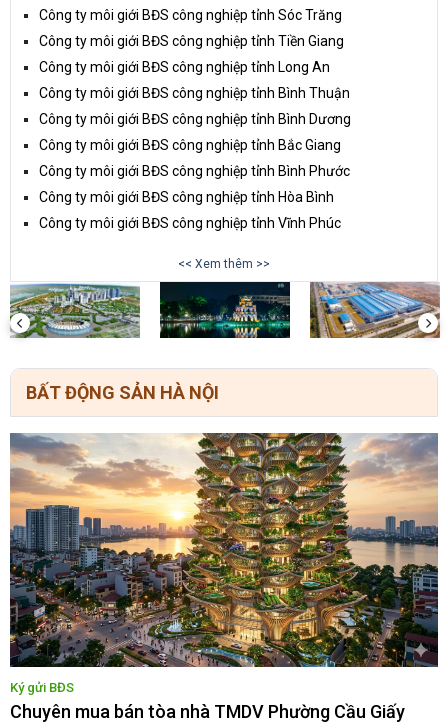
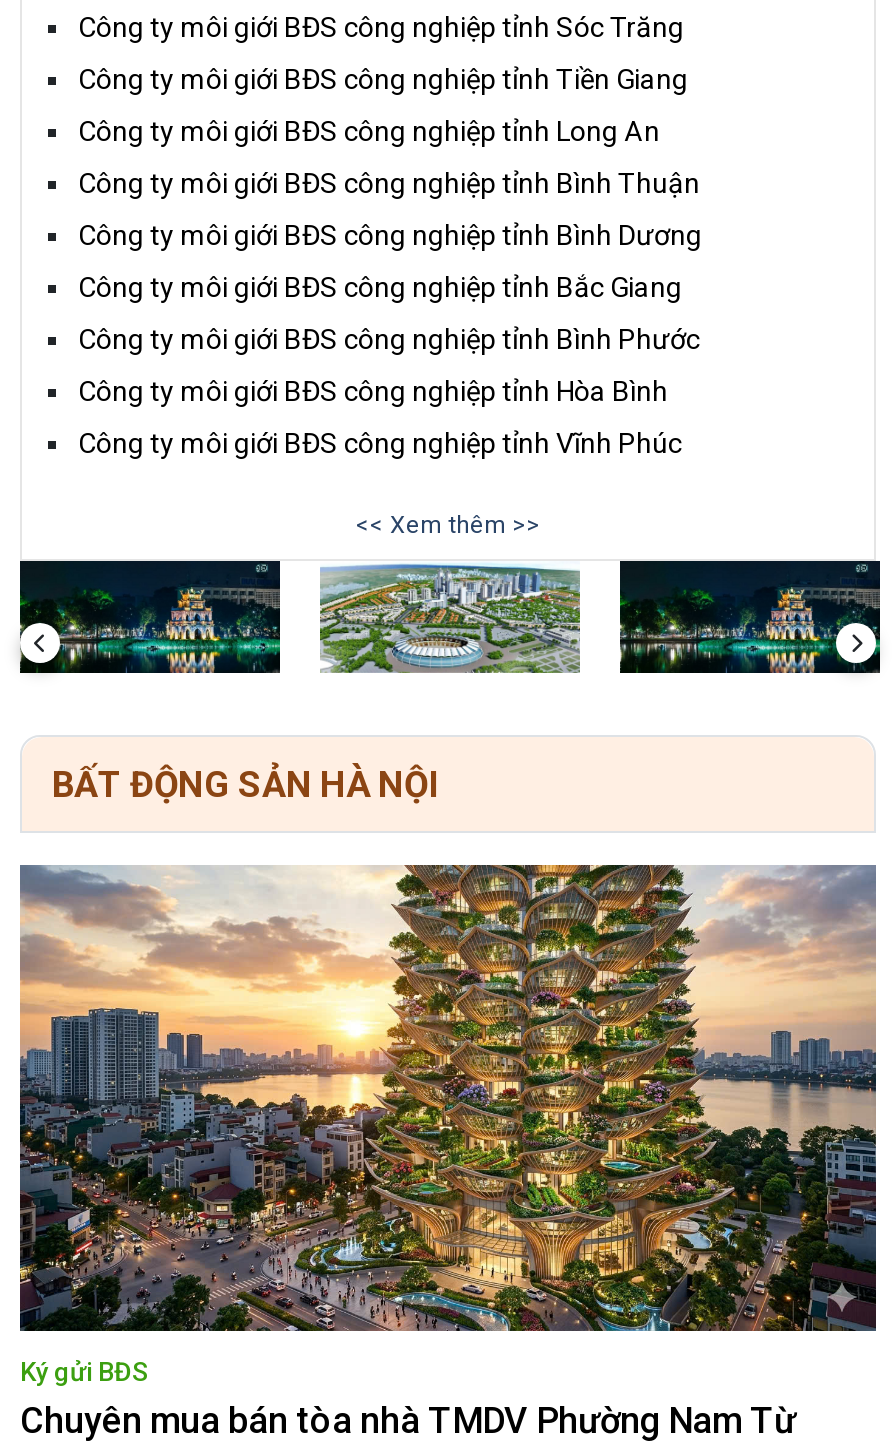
[9,282,141,339] [image] -> [18,559,282,675] [image]
[159,281,291,339] [image] -> [320,561,582,675] [image]
[309,281,441,339] [image] -> [618,559,882,675] [image]

